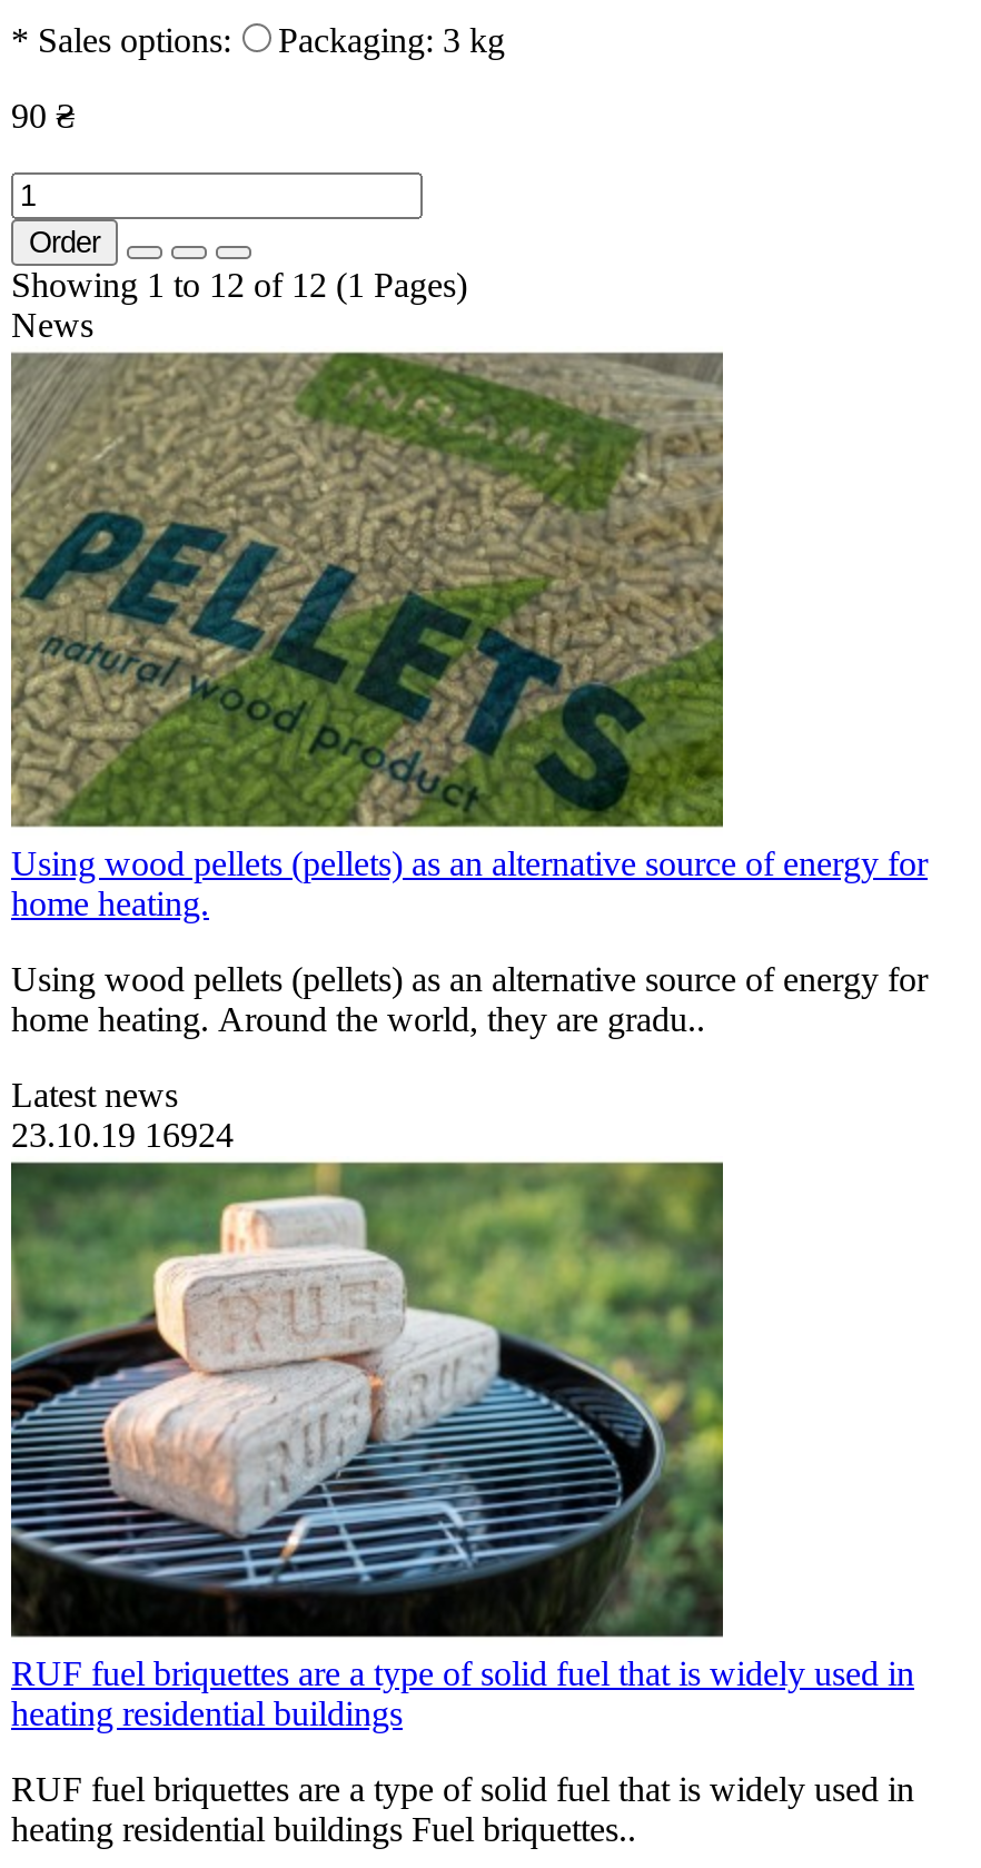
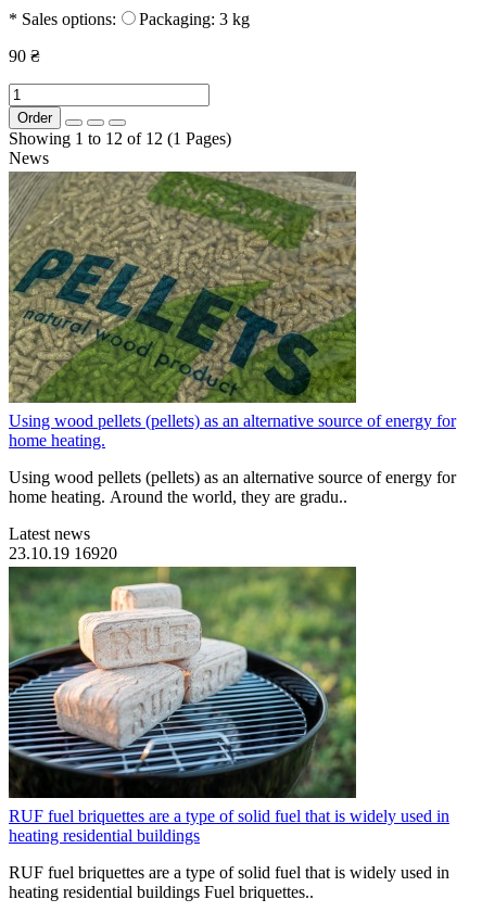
[11,1116,234,1154] 23.10.19 16924 -> [9,544,117,562] 23.10.19 16920

